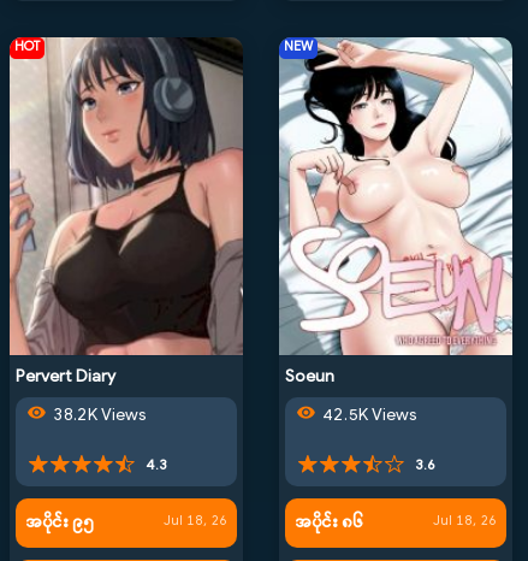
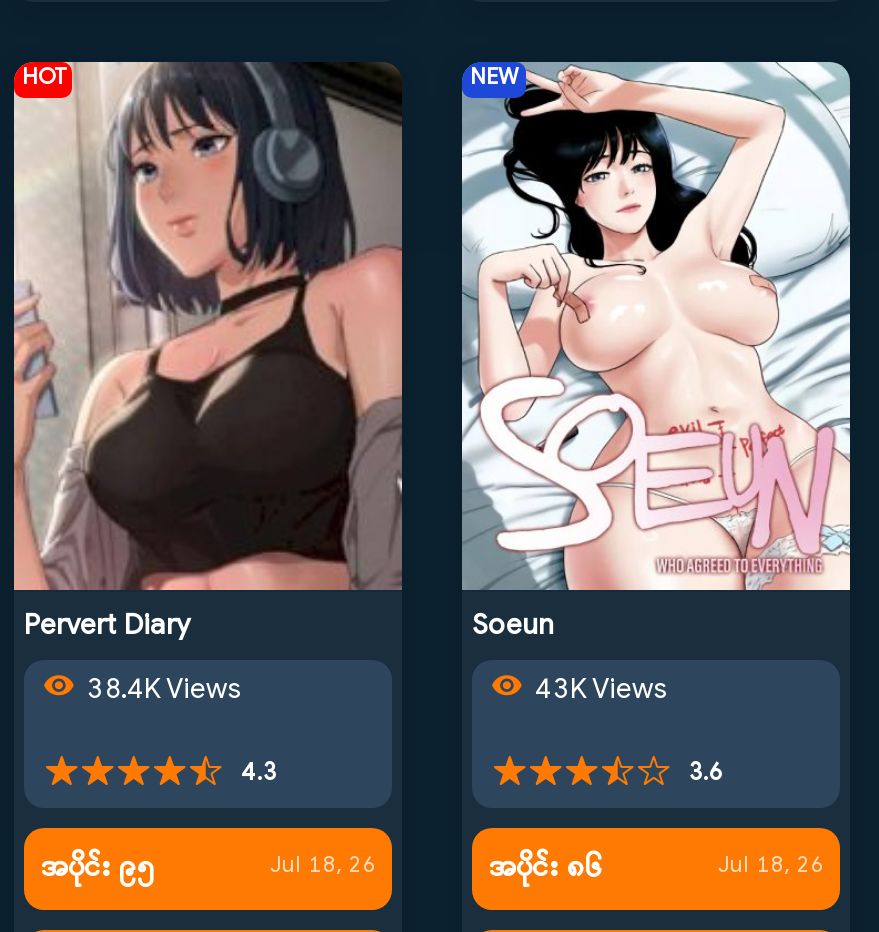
[46,403,147,428] 38.2K Views -> [74,670,242,712] 38.4K Views
[315,403,417,428] 42.5K Views -> [522,670,668,712] 43K Views

